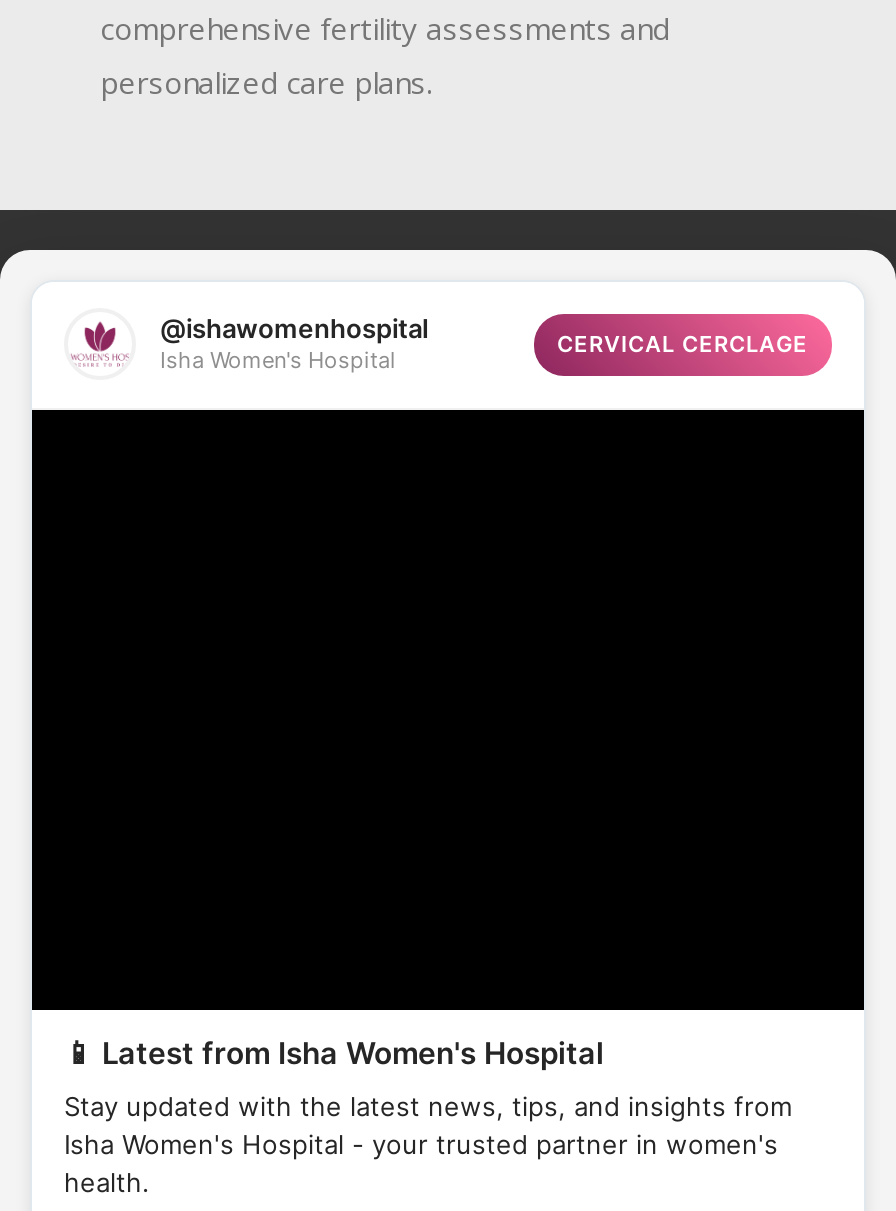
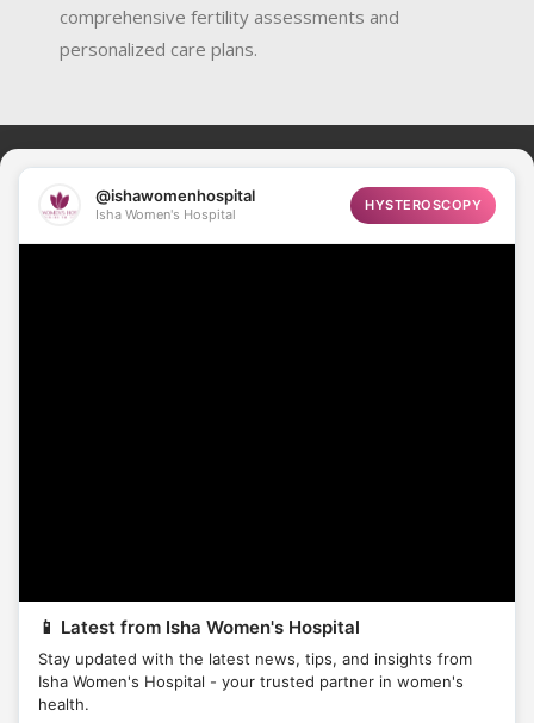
[557,329,808,357] CERVICAL CERCLAGE -> [365,196,482,213] HYSTEROSCOPY

